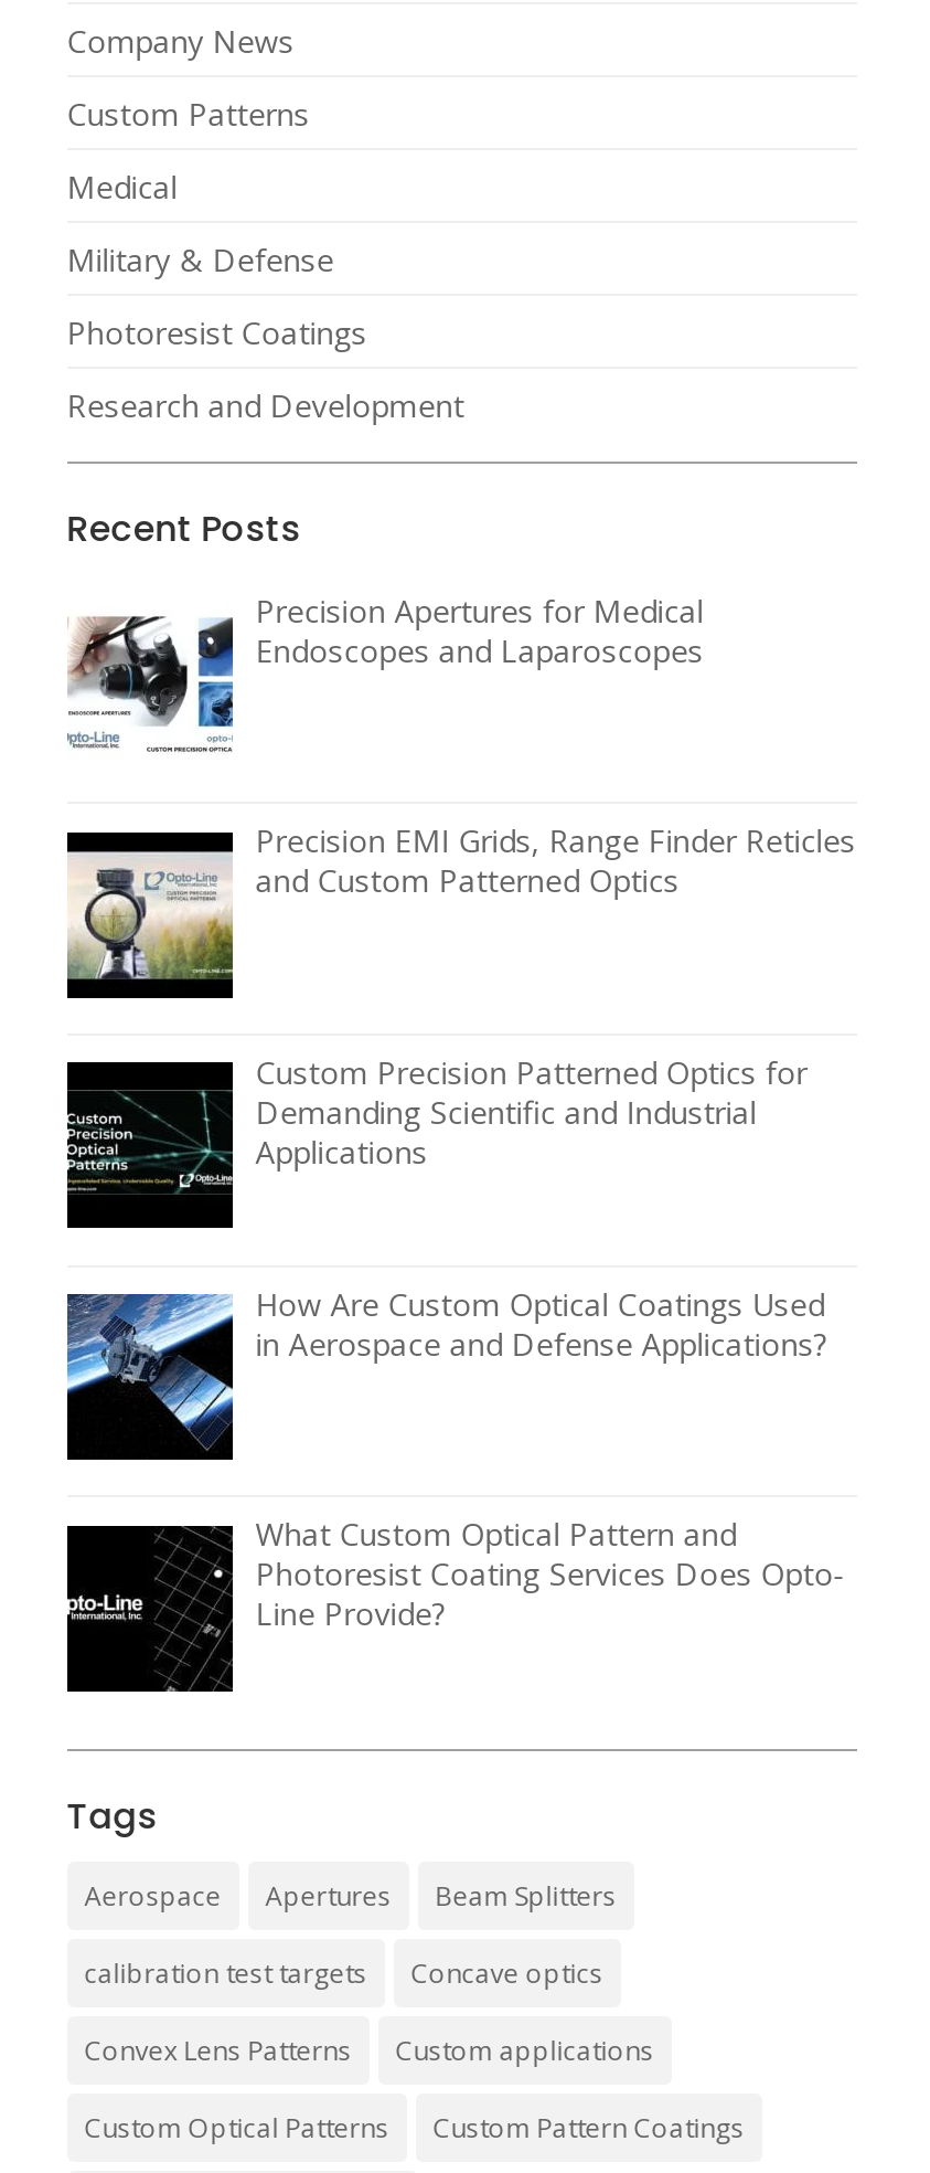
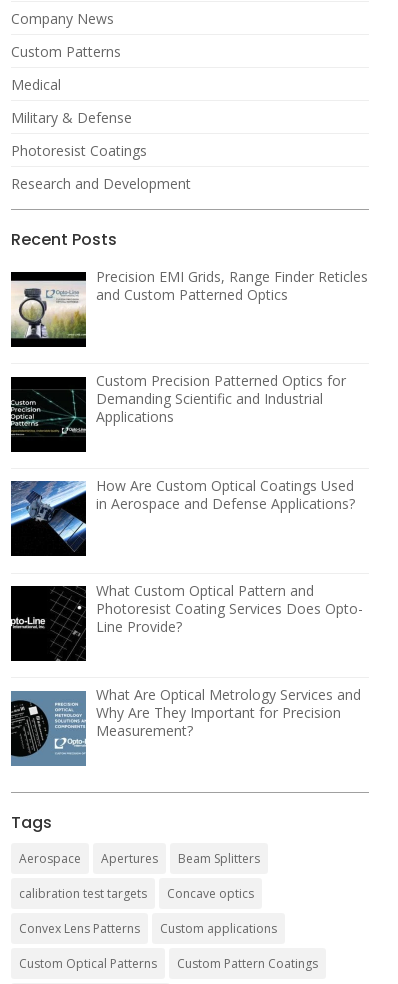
[67,589,703,753] [image] | Precision Apertures for Medical | Endoscopes and Laparoscopes -> none
moved [63,820,856,1635] -> [9,267,368,636]: [image] | Precision EMI Grids, Range Finder Reticles | and Custom Patterned Optics | ... | Photoresist Coating Services Does Opto- | Line Provide?
none -> [10,685,361,767] [image] | What Are Optical Metrology Services and | Why Are They Important for Precision | Measurement?

